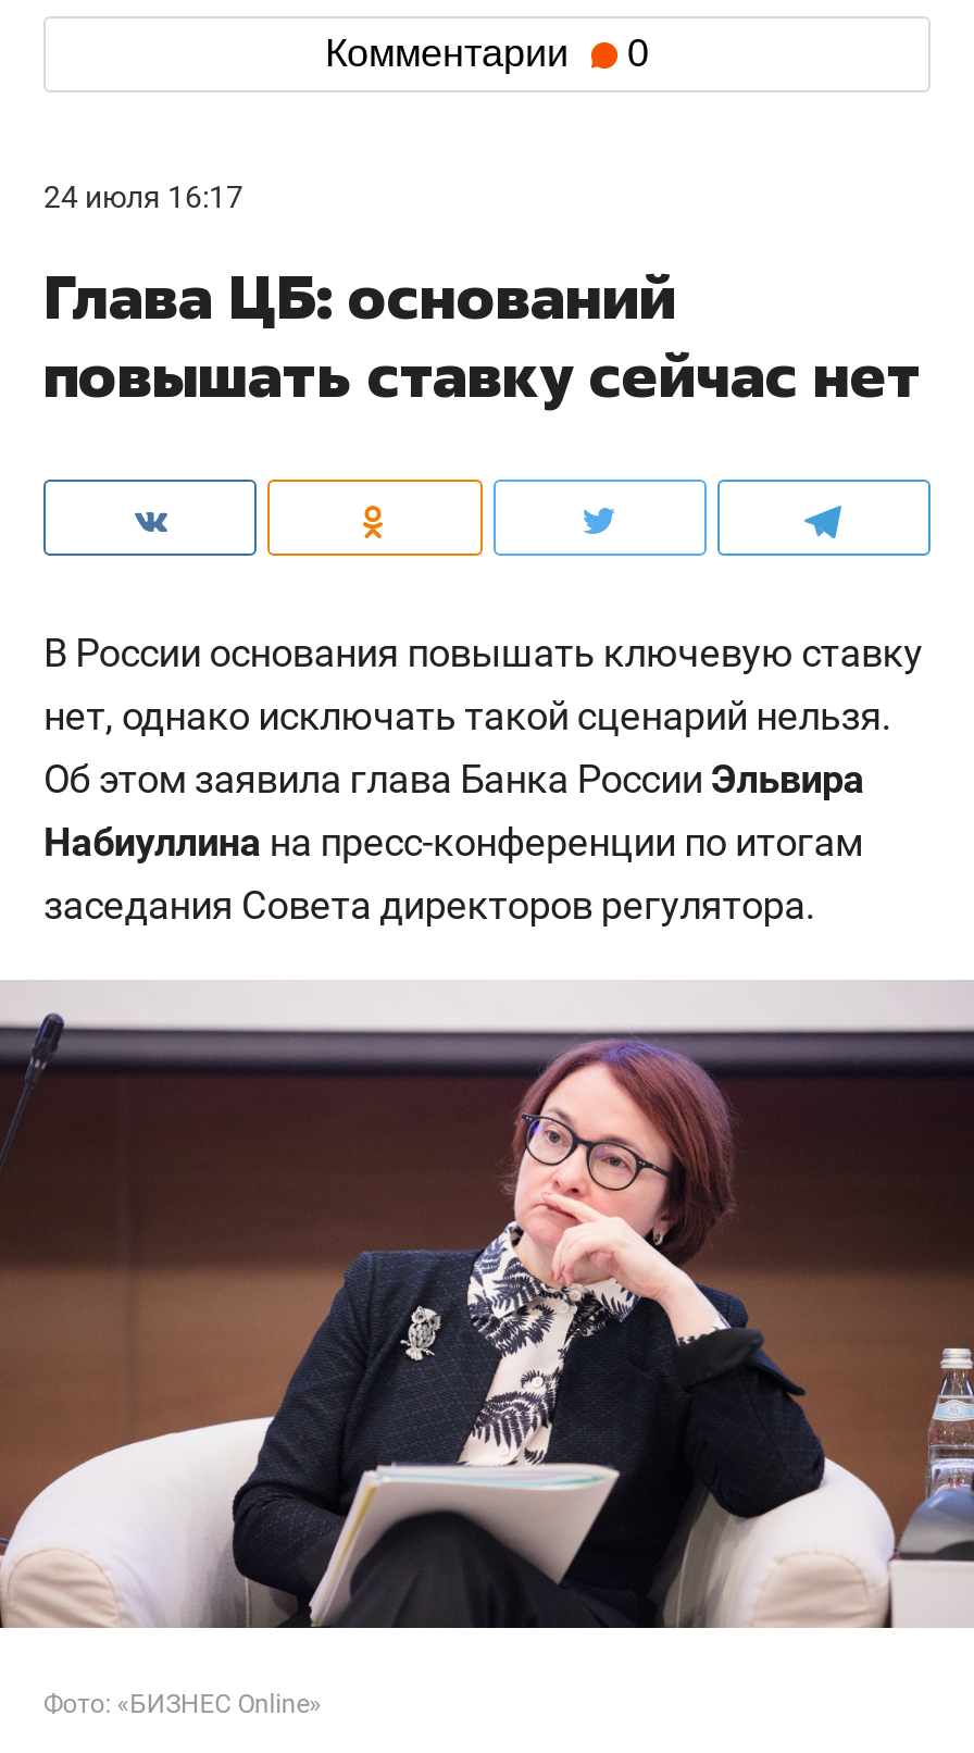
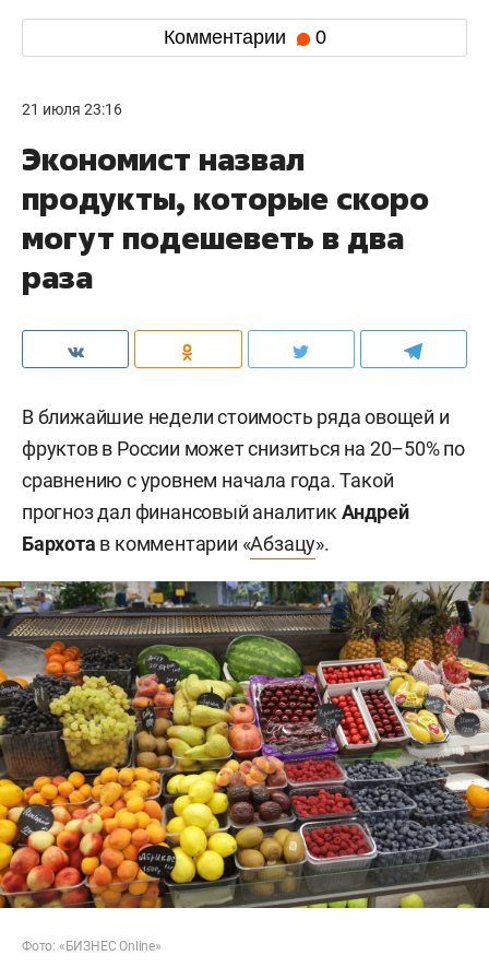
[43,179,243,214] 24 июля 16:17 -> [22,100,122,118] 21 июля 23:16
[43,255,922,414] Глава ЦБ: оснований | повышать ставку сейчас нет -> [22,139,429,297] Экономист назвал | продукты, которые скоро | могут подешеветь в два | раза
[43,629,923,927] В России основания повышать ключевую ставку | нет, однако исключать такой сценарий нельзя. | Об этом заявила глава Банка России Эльвира | Набиуллина на пресс-конференции по итогам | заседания Совета директоров регулятора. -> [22,405,465,555] В ближайшие недели стоимость ряда овощей и | фруктов в России может снизиться на 20–50% по | сравнению с уровнем начала года. Такой | прогноз дал финансовый аналитик Андрей | Бархота в комментарии «Абзацу».
[7,980,967,1630] [image] -> [3,580,486,909] [image]

